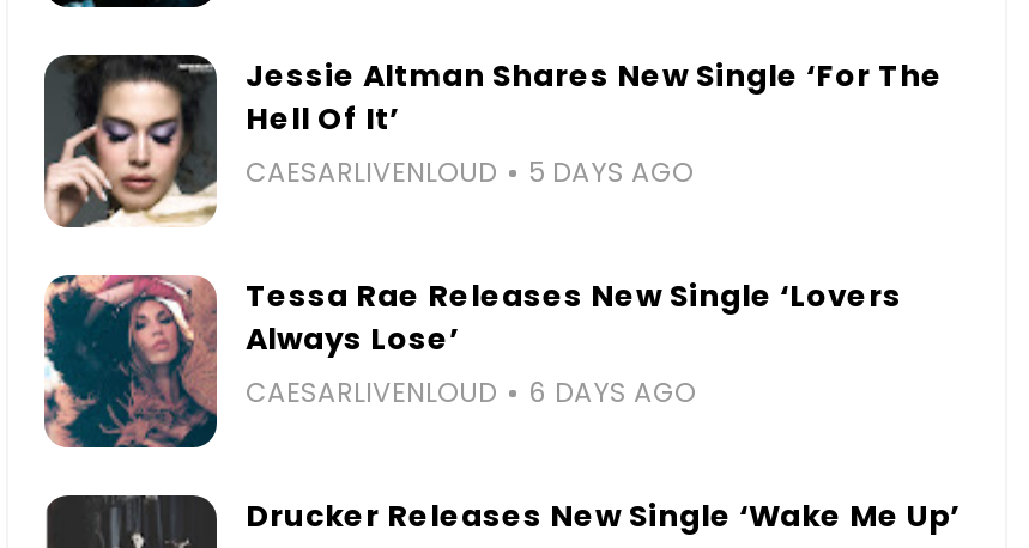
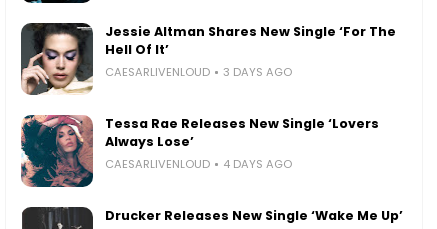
[246,153,694,191] CAESARLIVENLOUD 5 DAYS AGO -> [105,64,292,80] CAESARLIVENLOUD 3 DAYS AGO
[246,373,696,412] CAESARLIVENLOUD 6 DAYS AGO -> [105,156,292,172] CAESARLIVENLOUD 4 DAYS AGO

